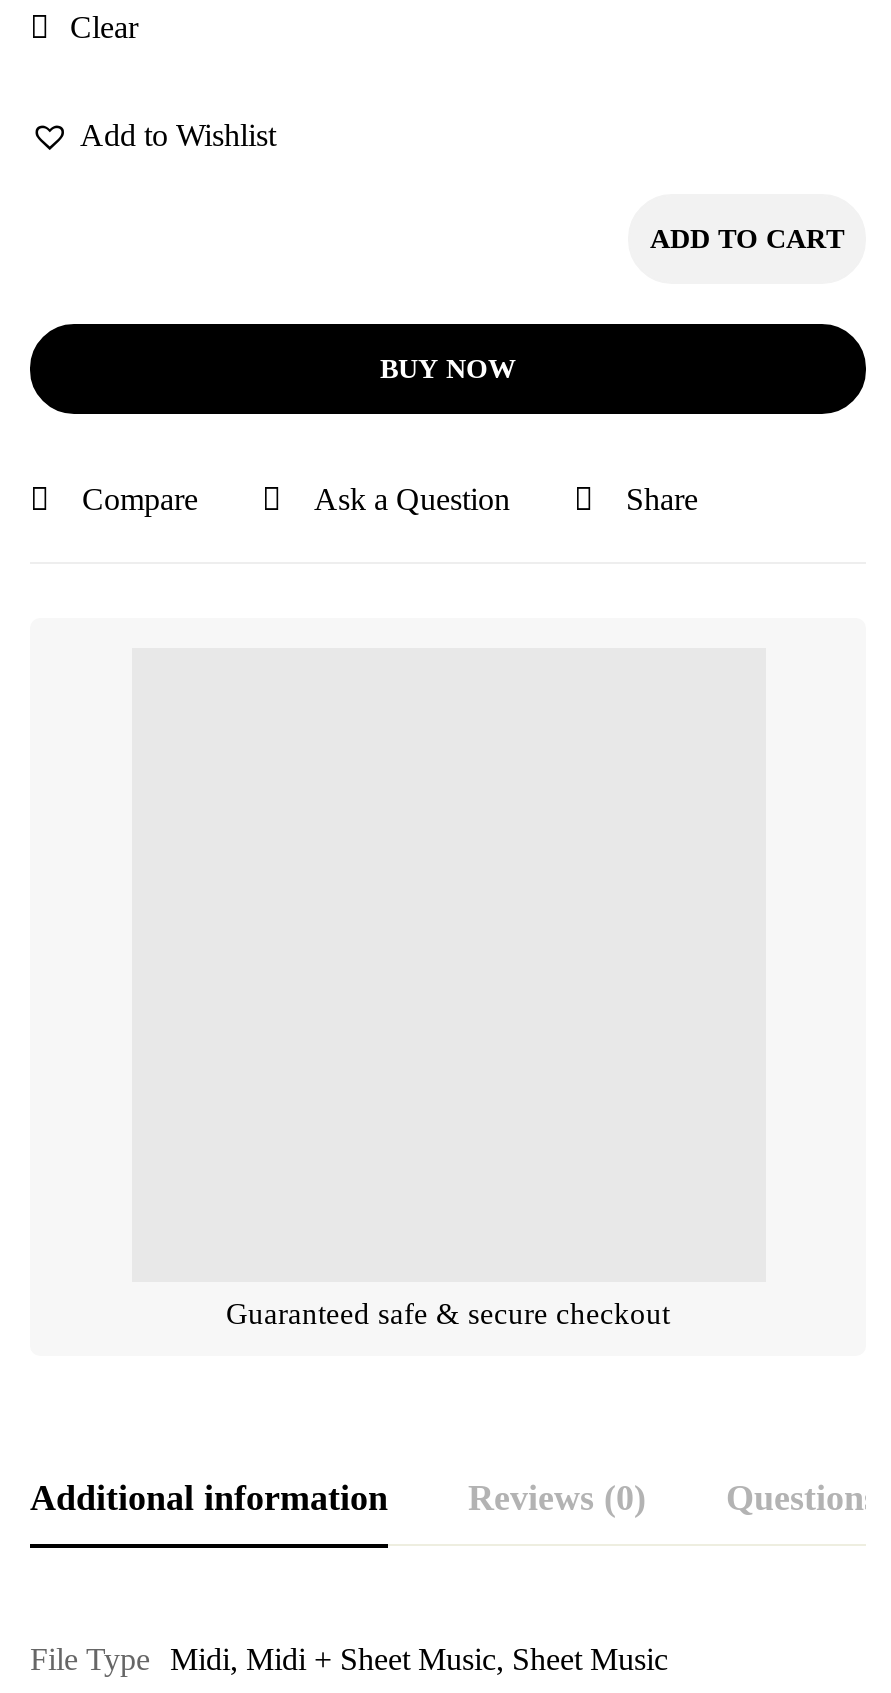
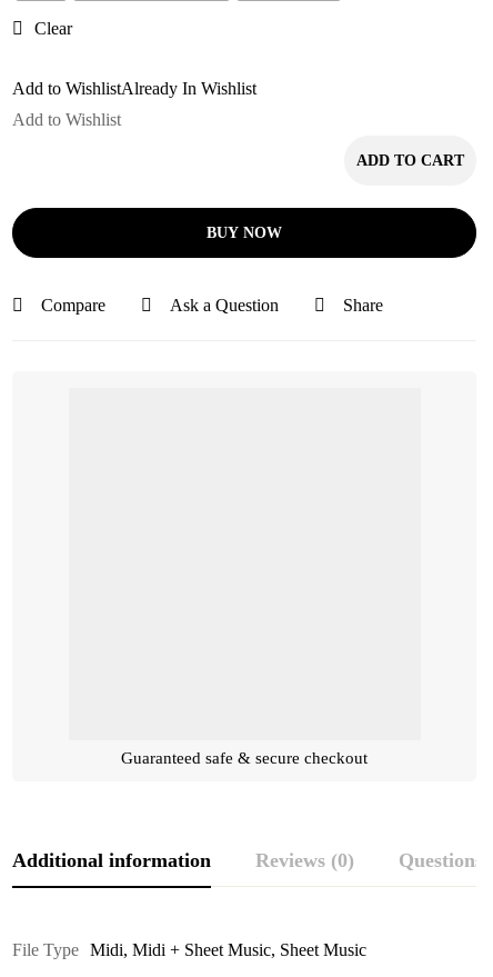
none -> [12,79,256,98] Add to WishlistAlready In Wishlist

